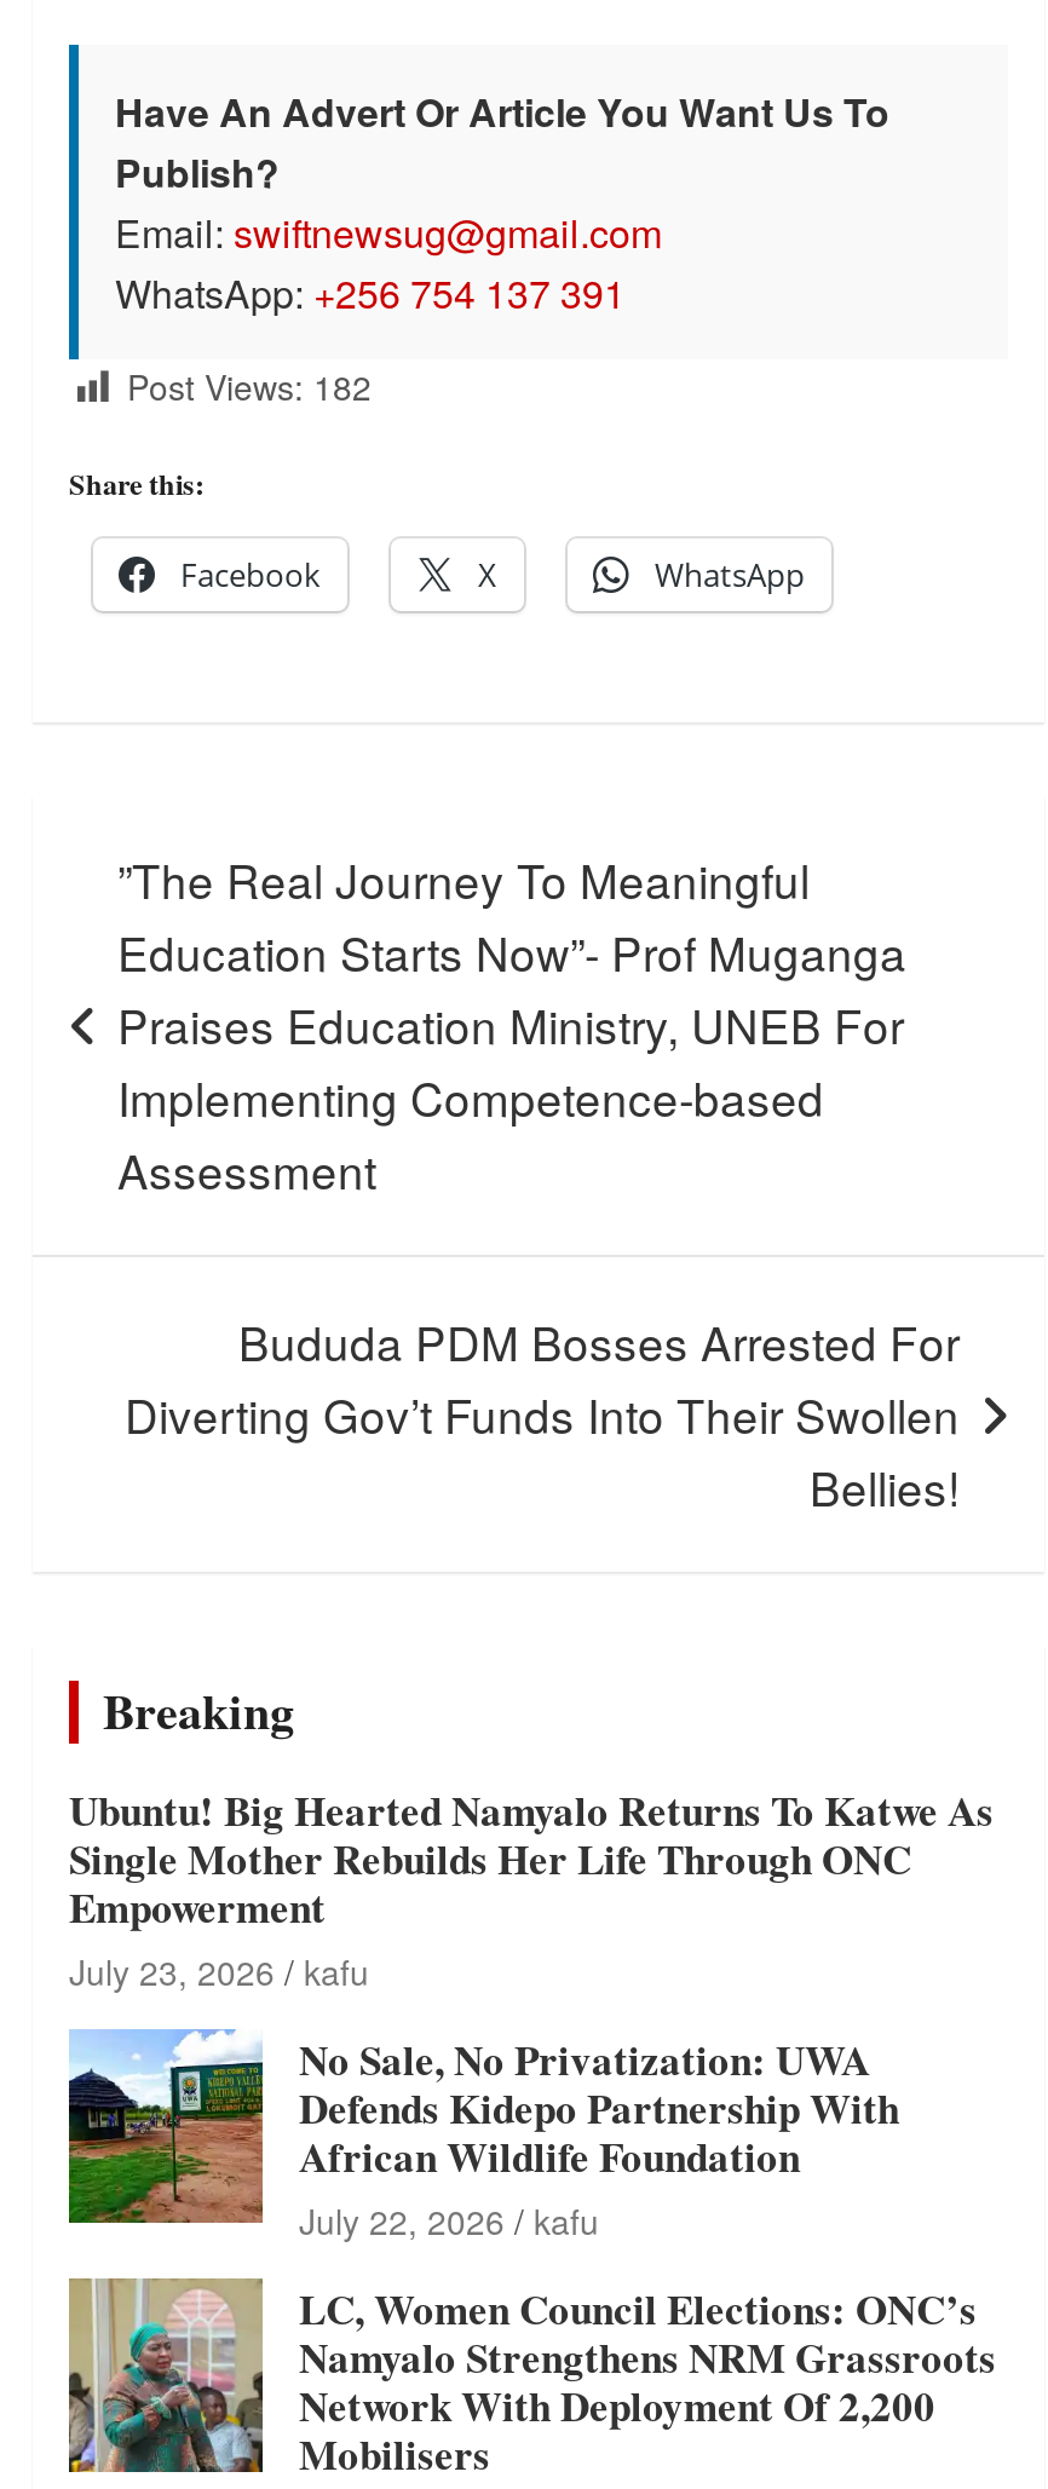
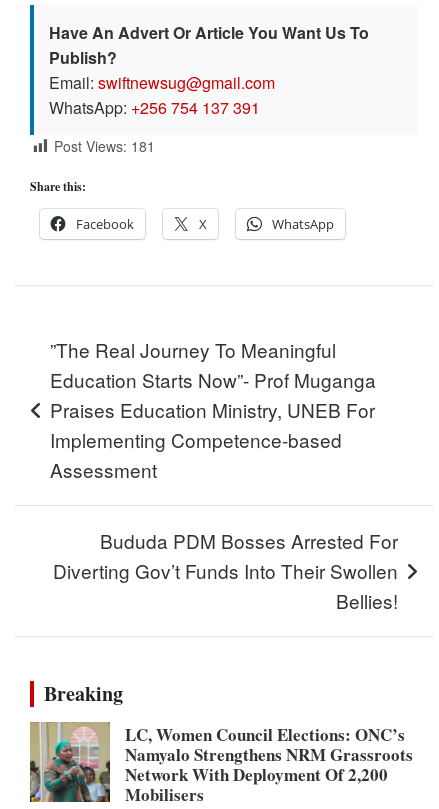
[127,361,372,409] Post Views: 182 -> [54,136,155,156] Post Views: 181
[67,1780,994,2245] [image] | Ubuntu! Big Hearted Namyalo Returns To Katwe As | Single Mother Rebuilds Her Life Through ONC | Empowerment | July 23, 2026 kafu | No Sale, No Privatization: UWA | Defends Kidepo Partnership With | African Wildlife Foundation | July 22, 2026 kafu -> none

